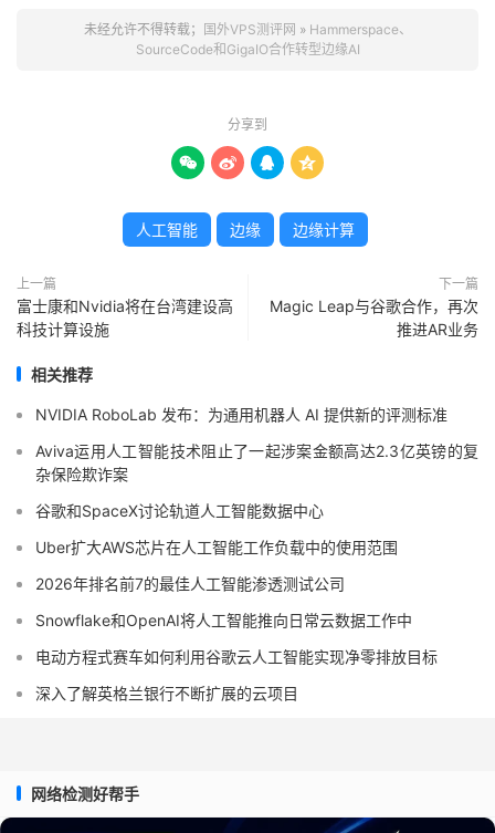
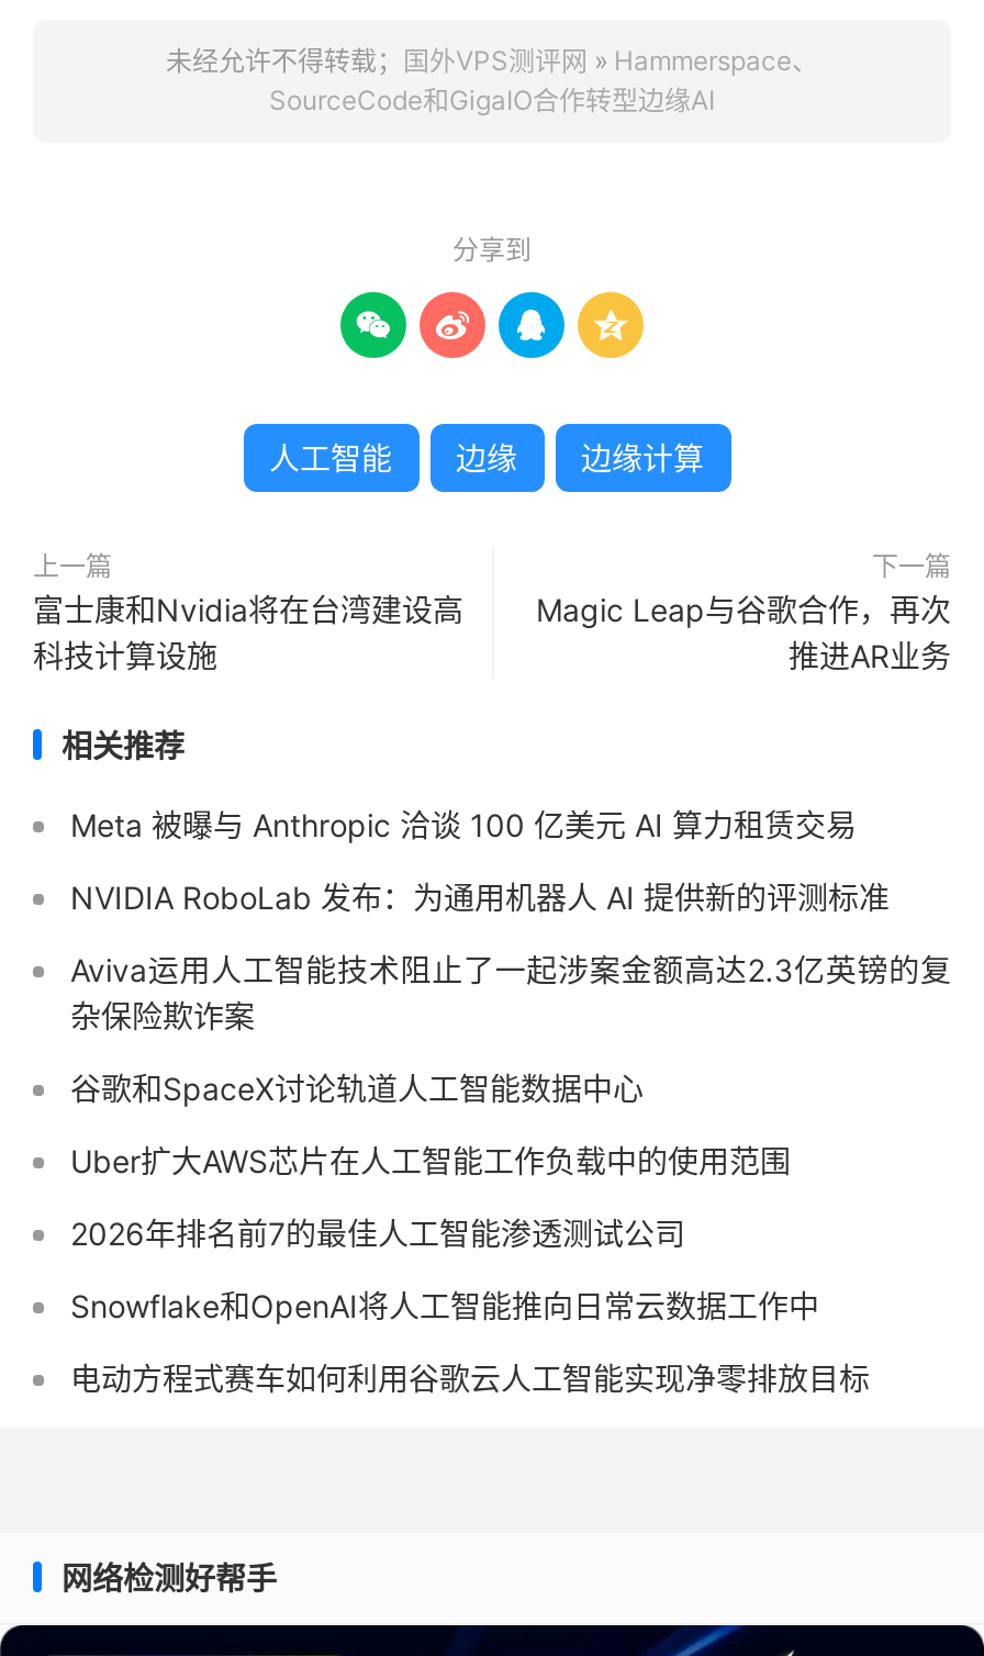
none -> [70,805,857,842] Meta 被曝与 Anthropic 洽谈 100 亿美元 AI 算力租赁交易
moved [35,404,478,666] -> [70,878,951,1396]: NVIDIA RoboLab 发布：为通用机器人 AI 提供新的评测标准 | Aviva运用人工智能技术阻止了一起涉案金额高达2.3亿英镑的复 | 杂保险欺诈案 | 谷歌和SpaceX讨论轨道人工智能数据中心 | Uber扩大AWS芯片在人工智能工作负载中的使用范围 | 2026年排名前7的最佳人工智能渗透测试公司 | Snowflake和OpenAI将人工智能推向日常云数据工作中 | 电动方程式赛车如何利用谷歌云人工智能实现净零排放目标
[35,683,298,702] 深入了解英格兰银行不断扩展的云项目 -> none

